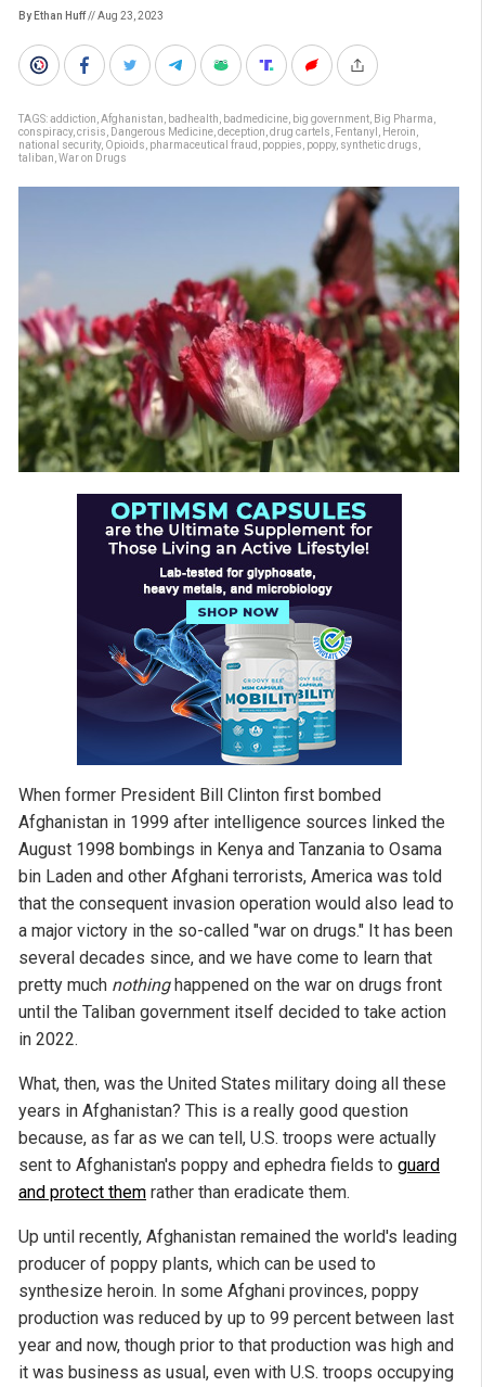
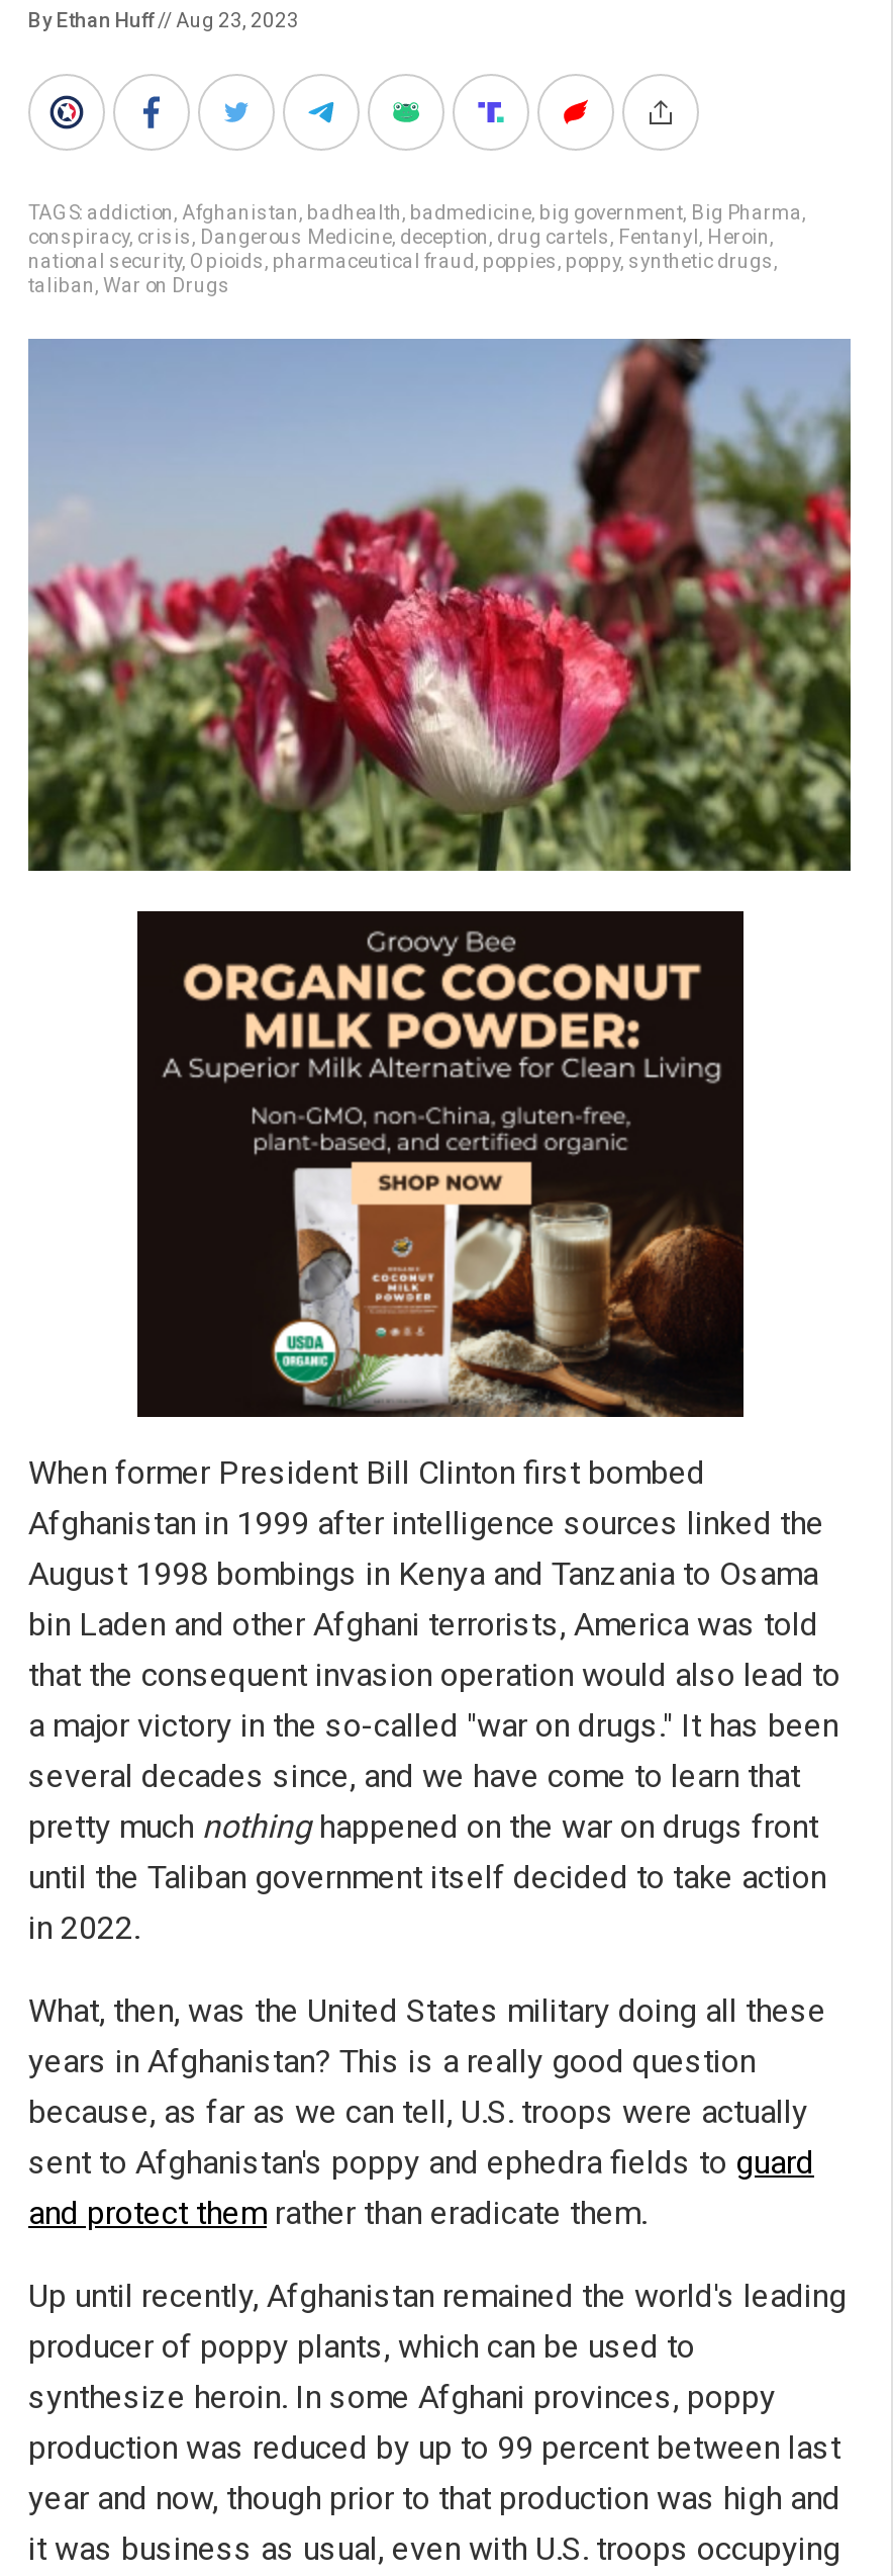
[76,495,403,766] [image] -> [135,915,746,1419] [image]

